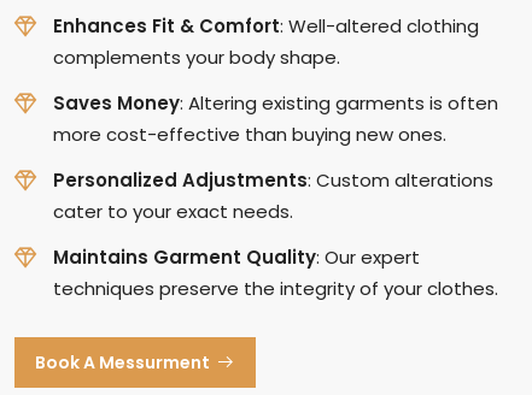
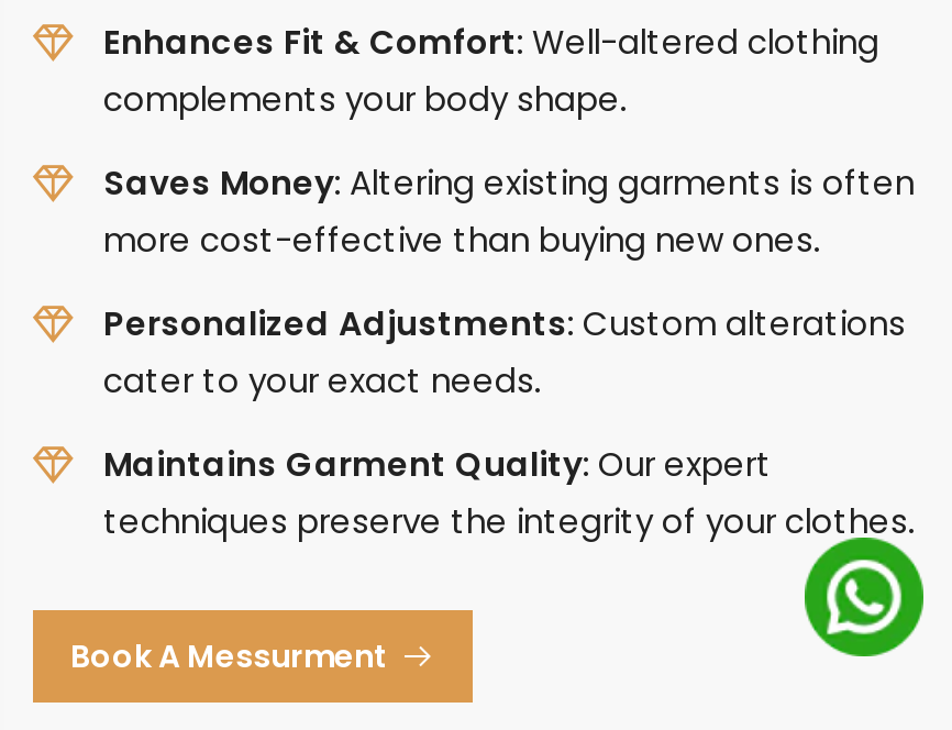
none -> [802,549,926,659] [image]

